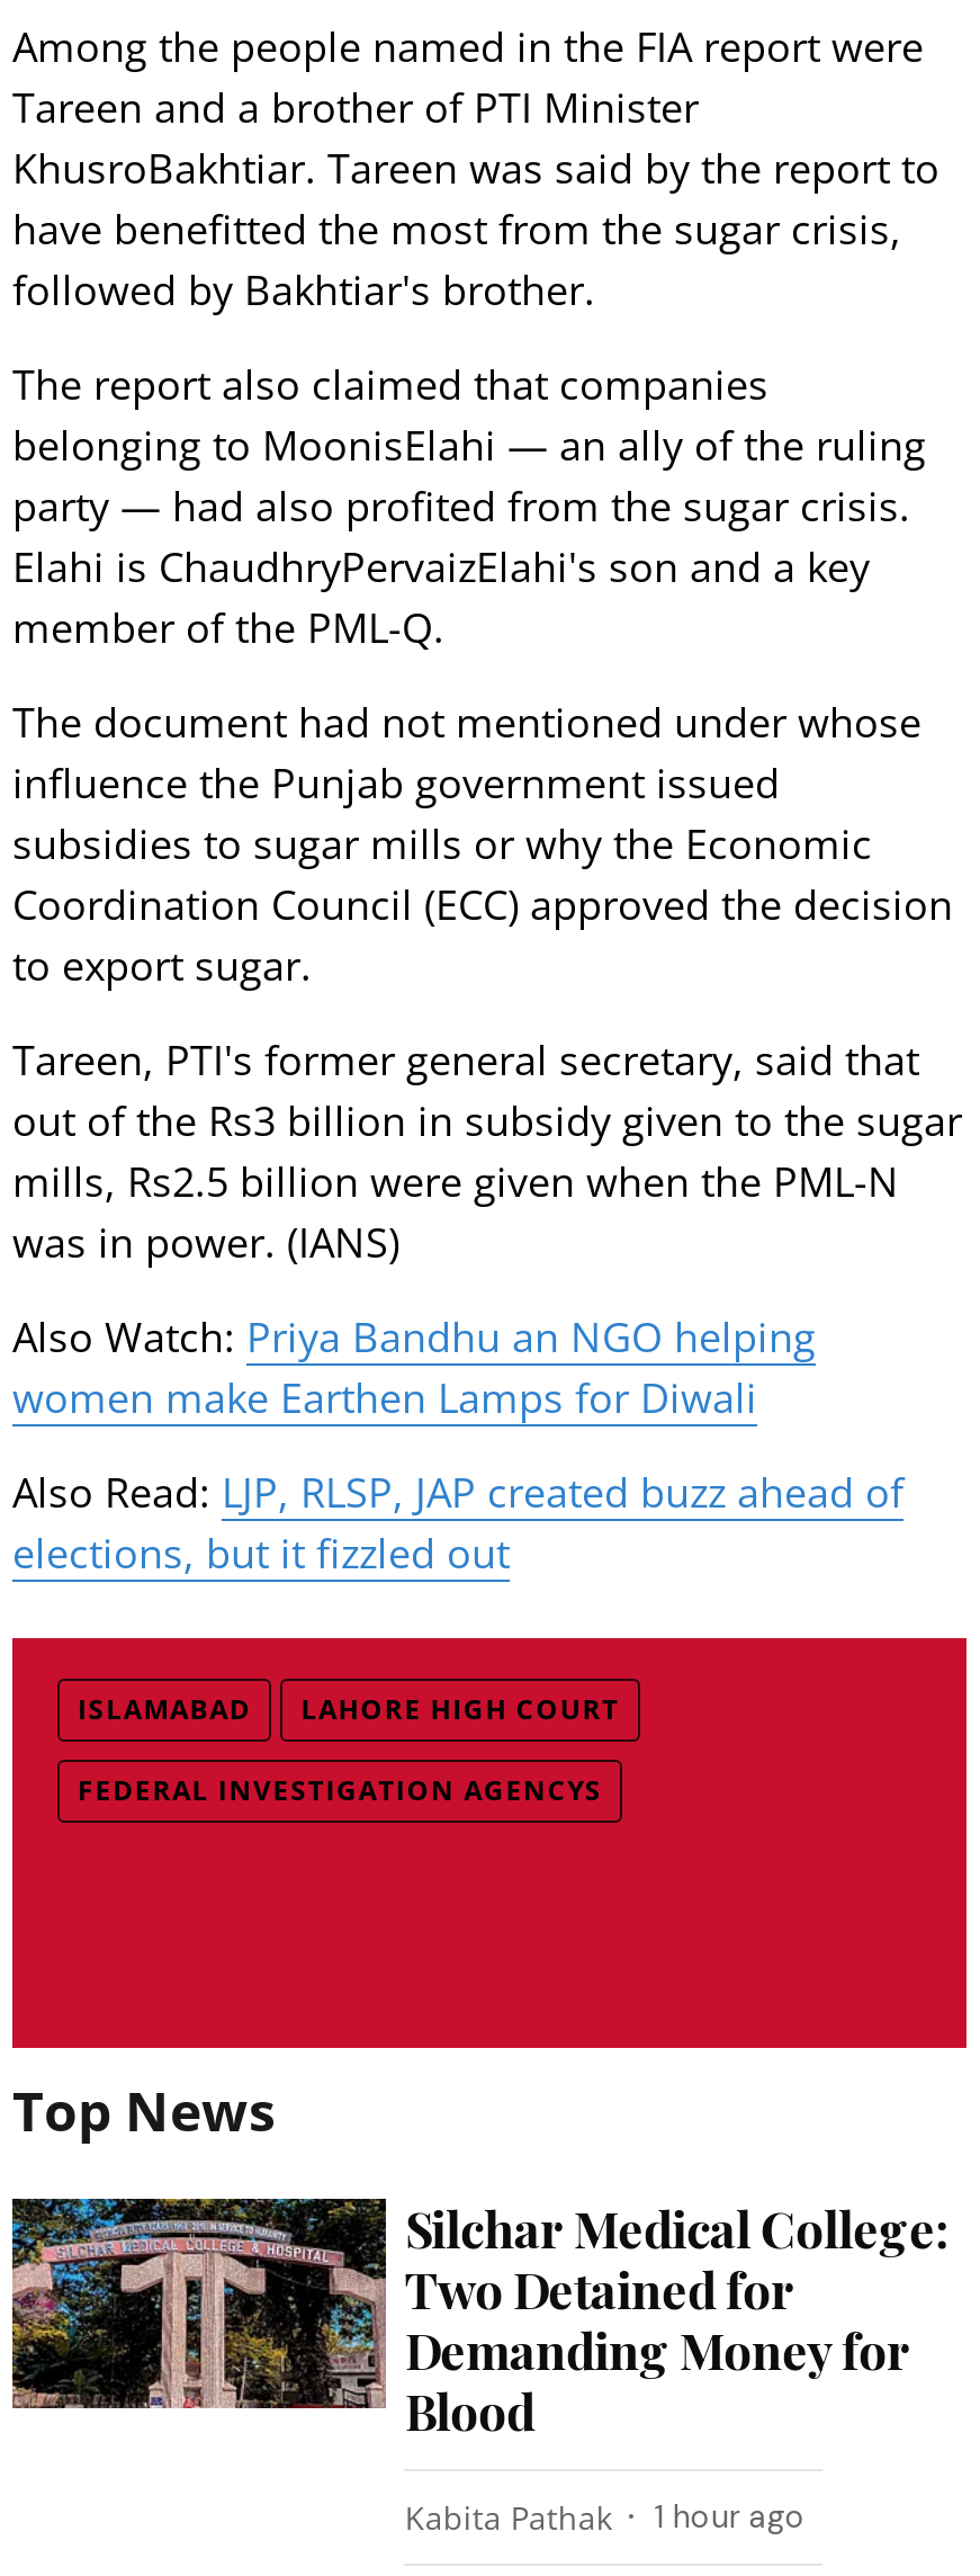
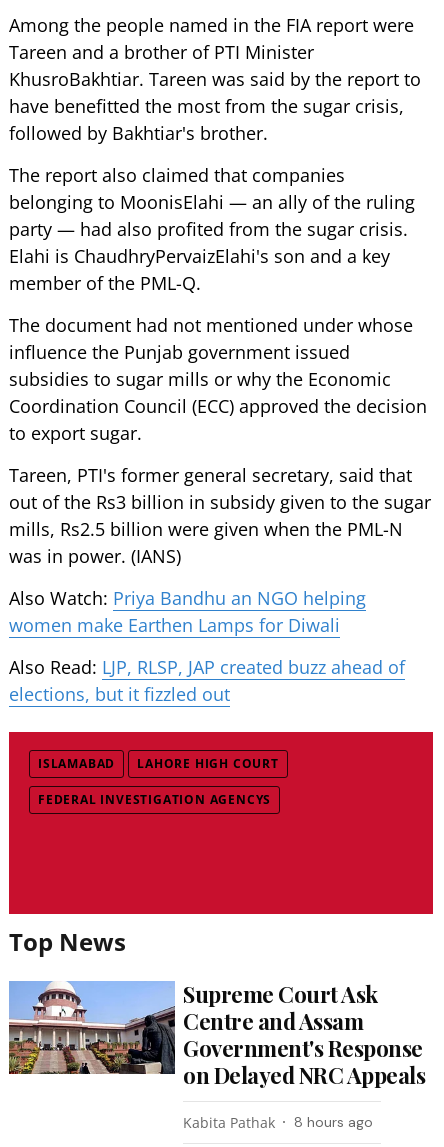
[10,2193,947,2443] [image] | Silchar Medical College: | Two Detained for | Demanding Money for | Blood -> [9,978,425,1089] [image] | Supreme Court Ask | Centre and Assam | Government's Response | on Delayed NRC Appeals
[405,2495,805,2538] Kabita Pathak 1 hour ago -> [183,1112,373,1131] Kabita Pathak 8 hours ago

